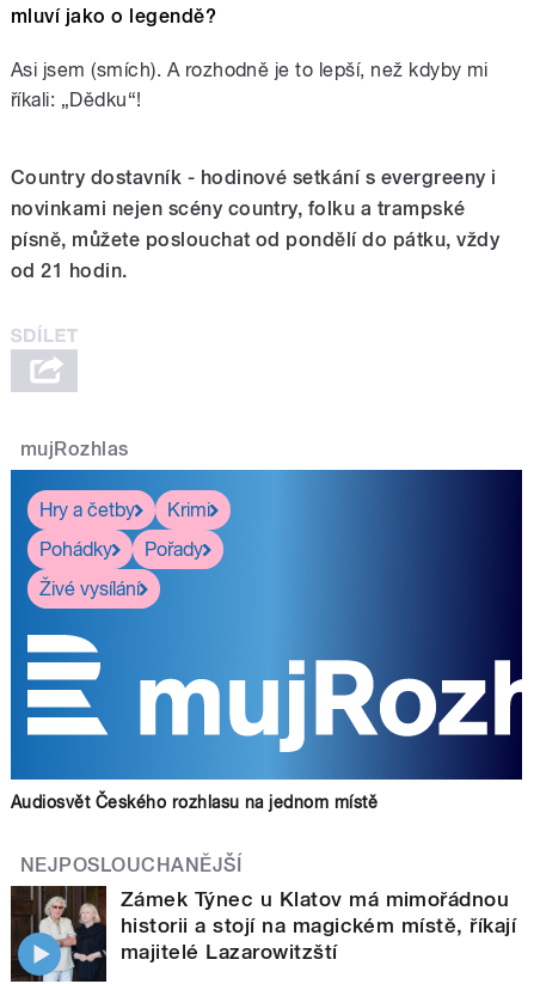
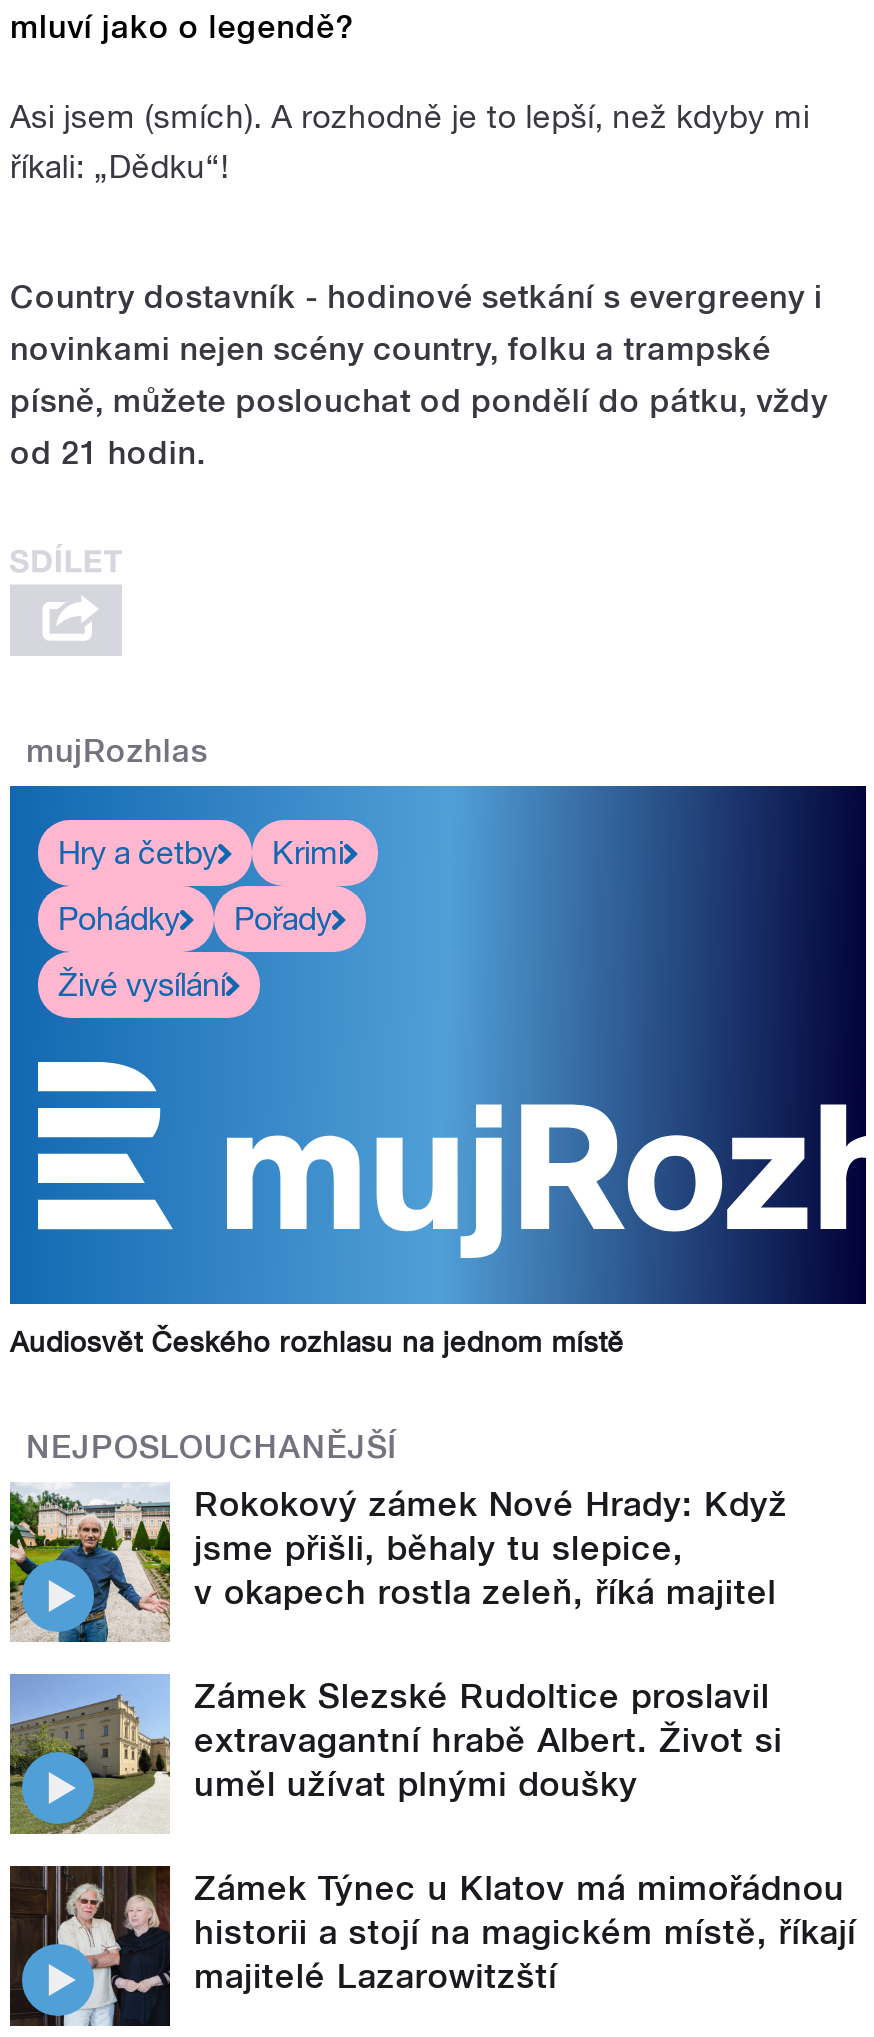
none -> [8,1482,788,1804] [image] | Rokokový zámek Nové Hrady: Když | jsme přišli, běhaly tu slepice, | v okapech rostla zeleň, říká majitel | Zámek Slezské Rudoltice proslavil | extravagantní hrabě Albert. Život si | uměl užívat plnými doušky
none -> [8,1672,166,1836] [image]

